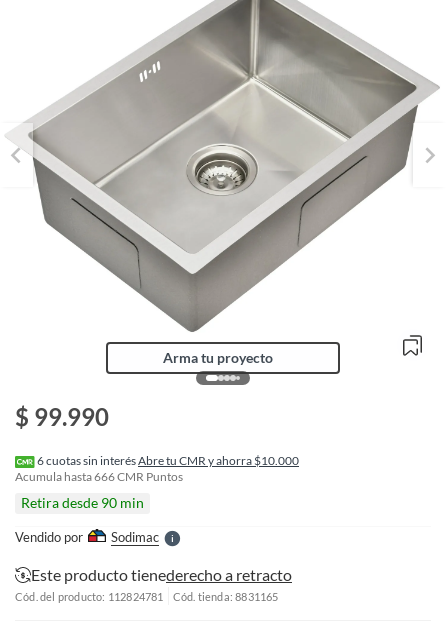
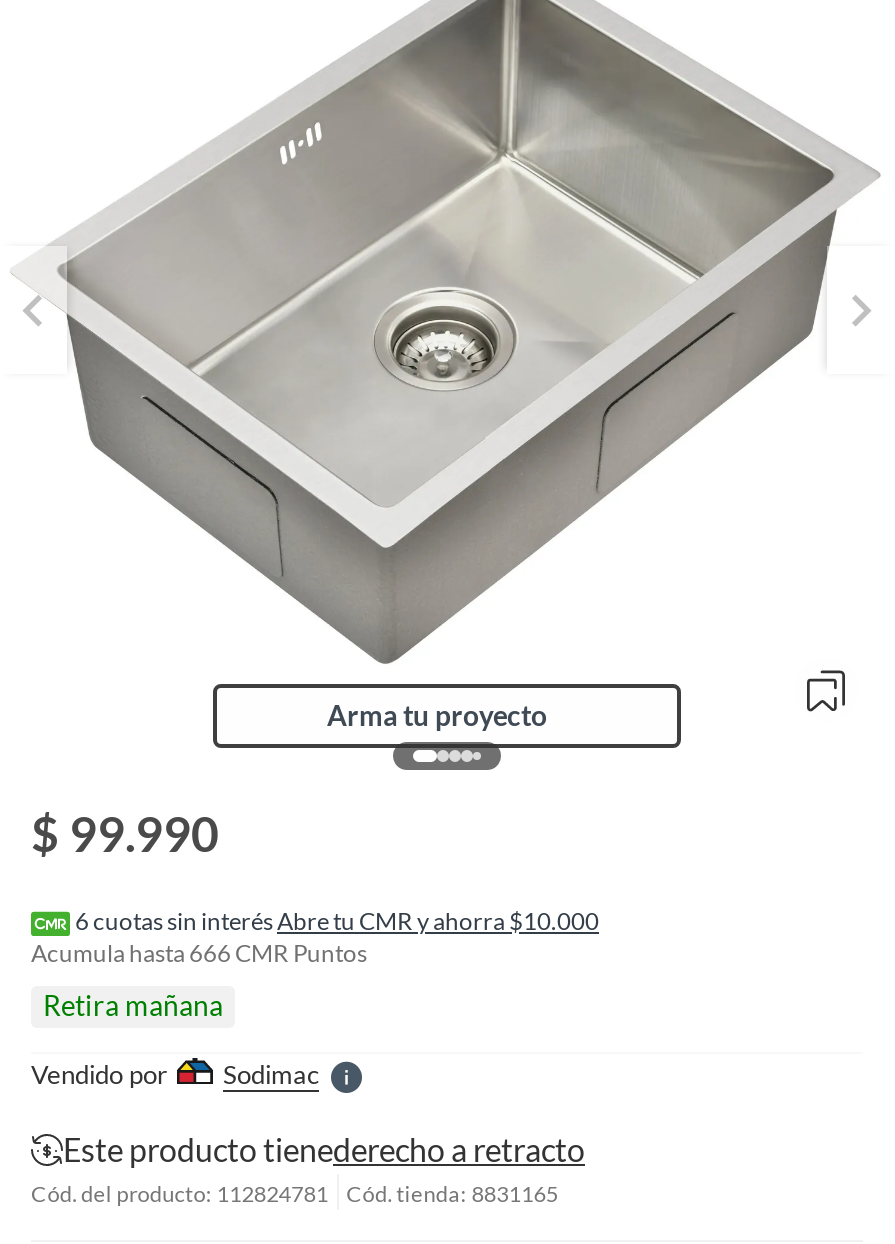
[21,494,144,511] Retira desde 90 min -> [43,988,223,1022] Retira mañana

